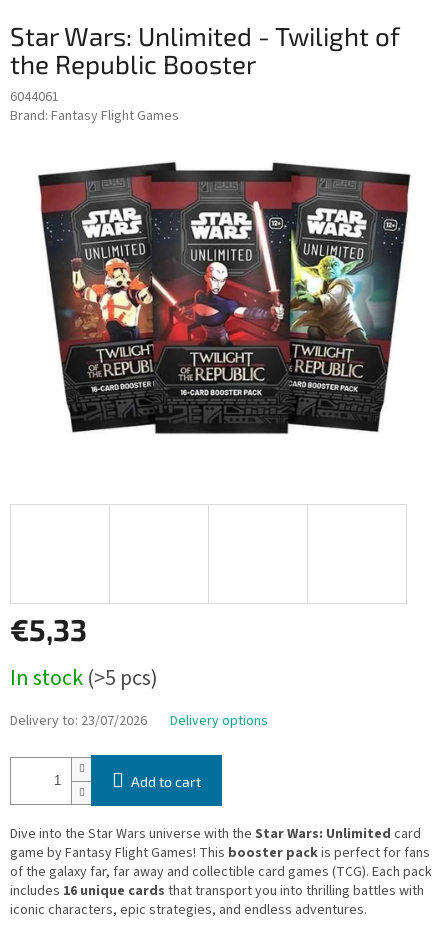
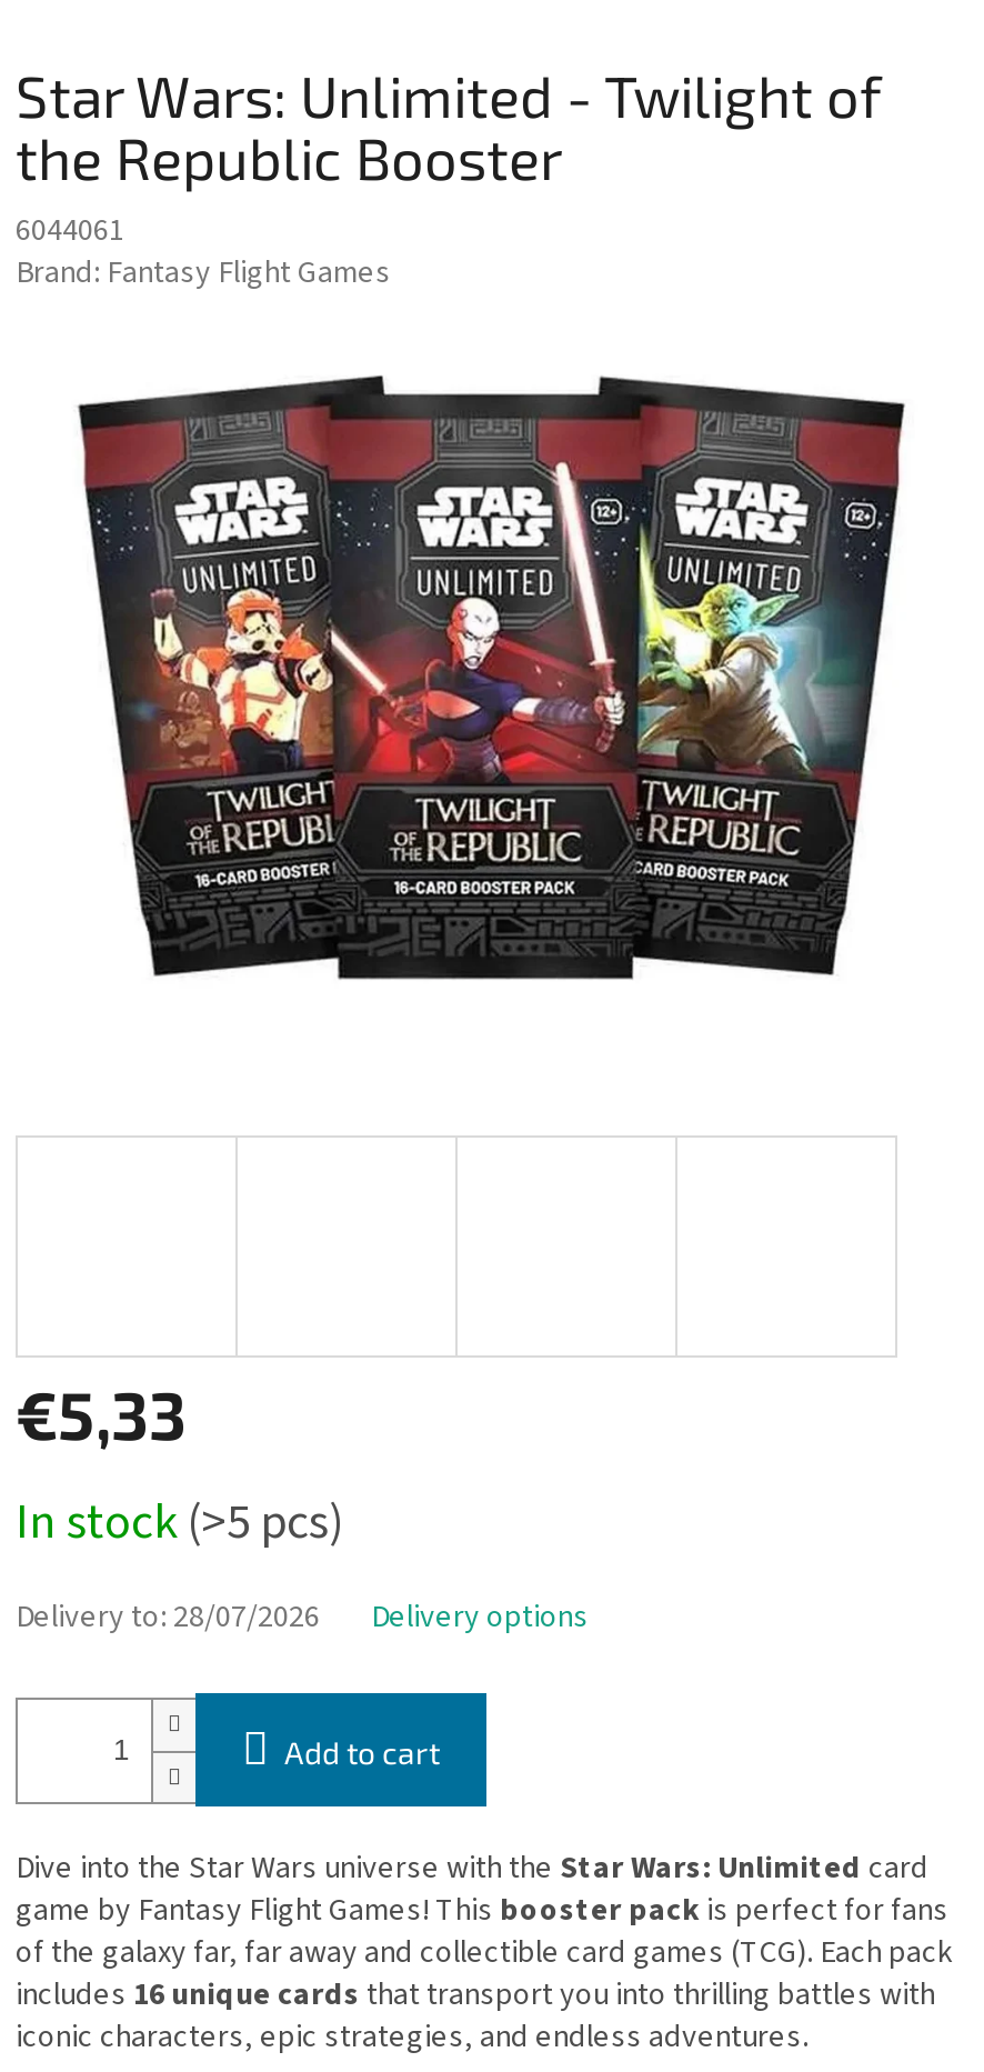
[10,711,268,731] Delivery to: 23/07/2026 Delivery options -> [16,1596,589,1641] Delivery to: 28/07/2026 Delivery options

